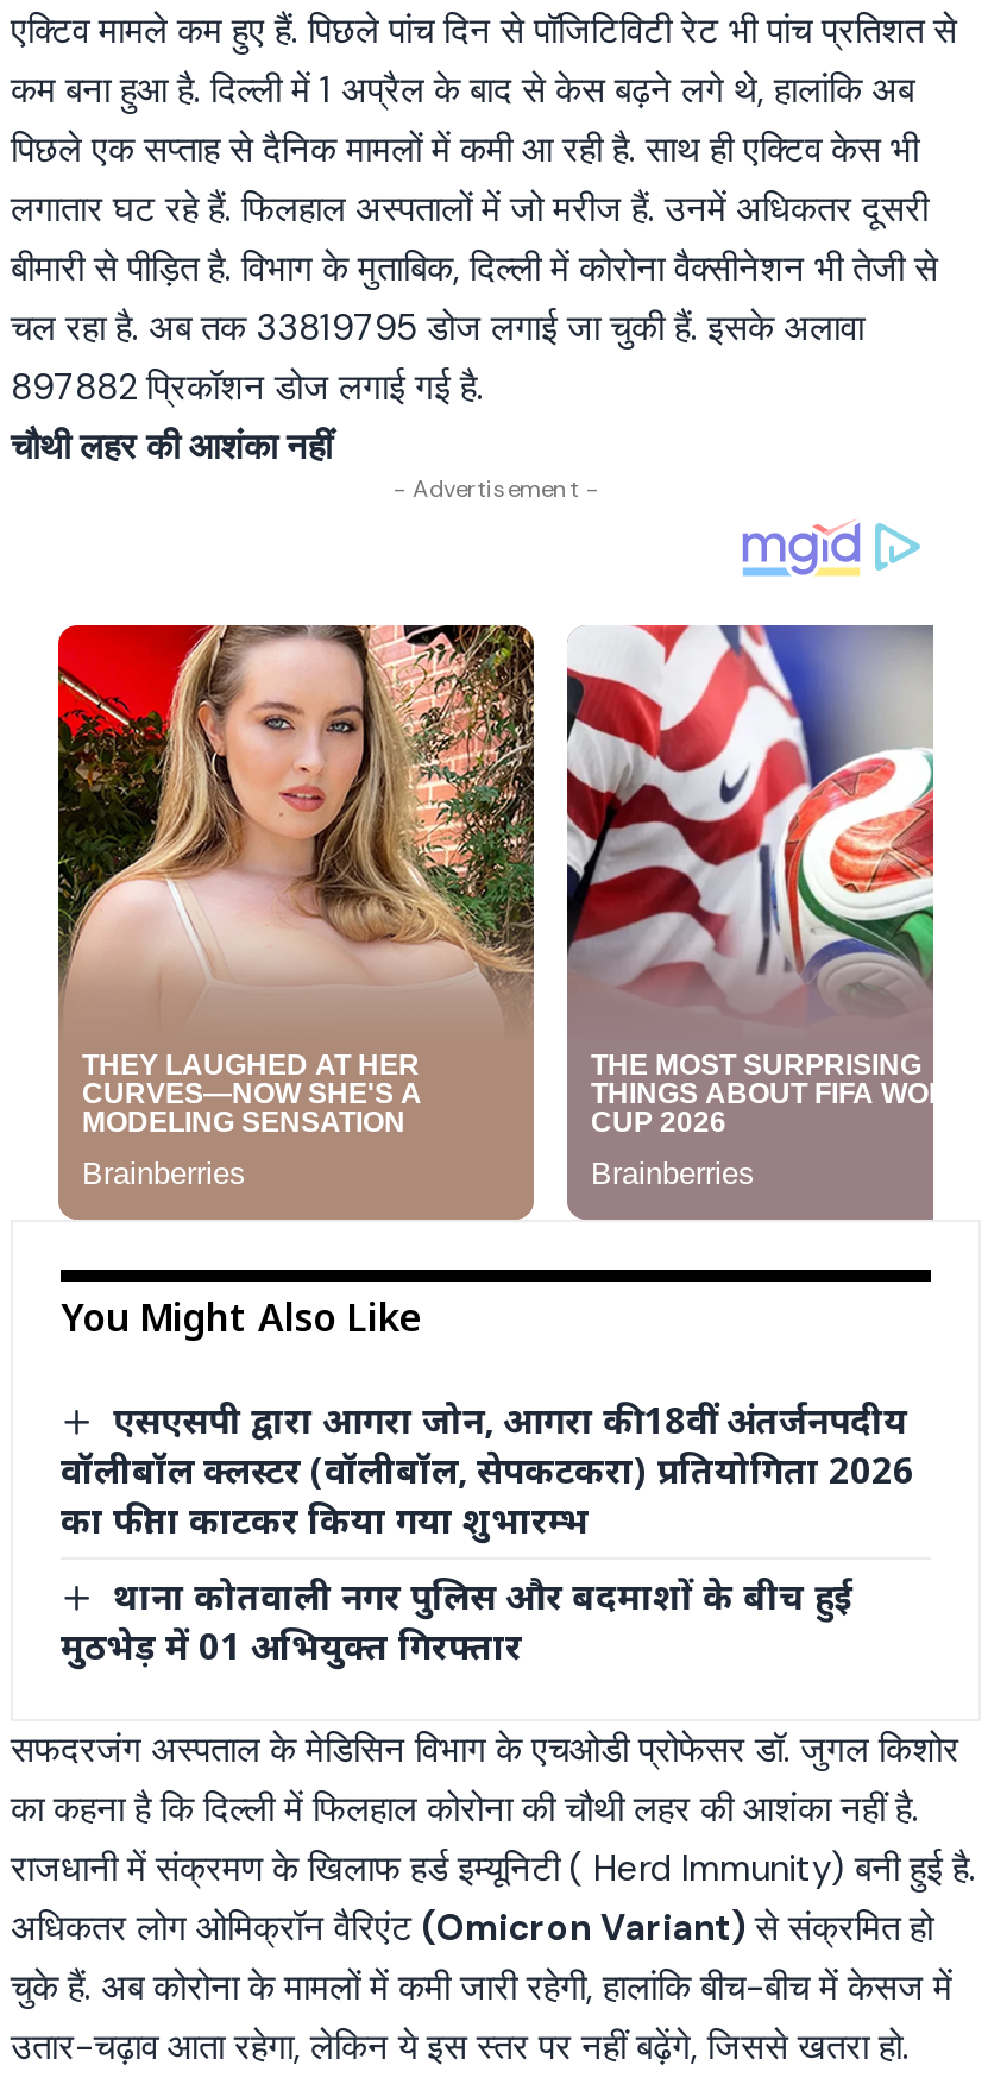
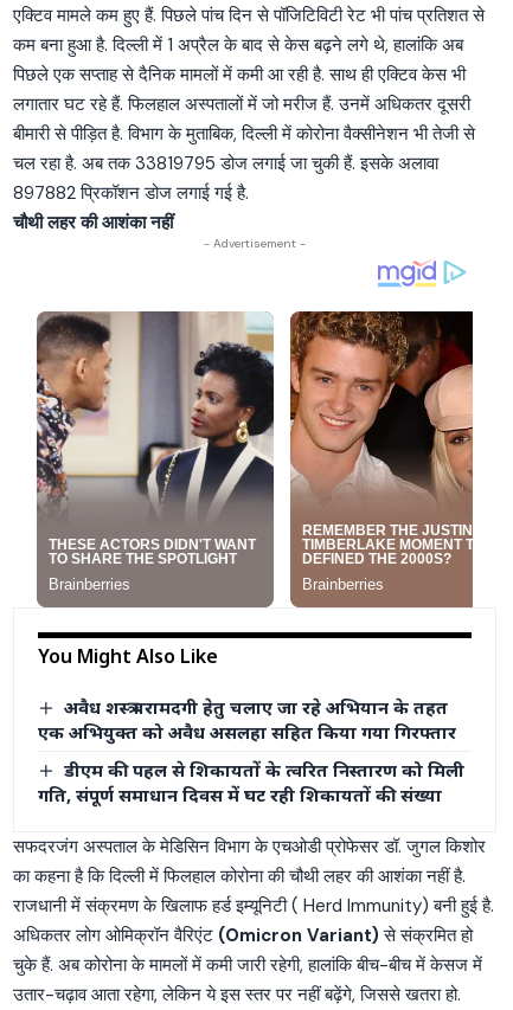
[56,623,536,1220] [image] -> [36,310,275,606] [image]
[565,623,936,1215] [image] -> [289,310,474,606] [image]
[61,1395,914,1543] एसएसपी द्वारा आगरा जोन, आगरा की 18वीं अंतर्जनपदीय | वॉलीबॉल क्लस्टर (वॉलीबॉल, सेपकटकरा) प्रतियोगिता 2026 | का फीता काटकर किया गया शुभारम्भ -> [38,695,456,744] अवैध शस्त्र बरामदगी हेतु चलाए जा रहे अभियान के तहत | एक अभियुक्त को अवैध असलहा सहित किया गया गिरफ्तार
[61,1572,853,1670] थाना कोतवाली नगर पुलिस और बदमाशों के बीच हुई | मुठभेड़ में 01 अभियुक्त गिरफ्तार -> [38,758,465,807] डीएम की पहल से शिकायतों के त्वरित निस्तारण को मिली | गति, संपूर्ण समाधान दिवस में घट रही शिकायतों की संख्या

